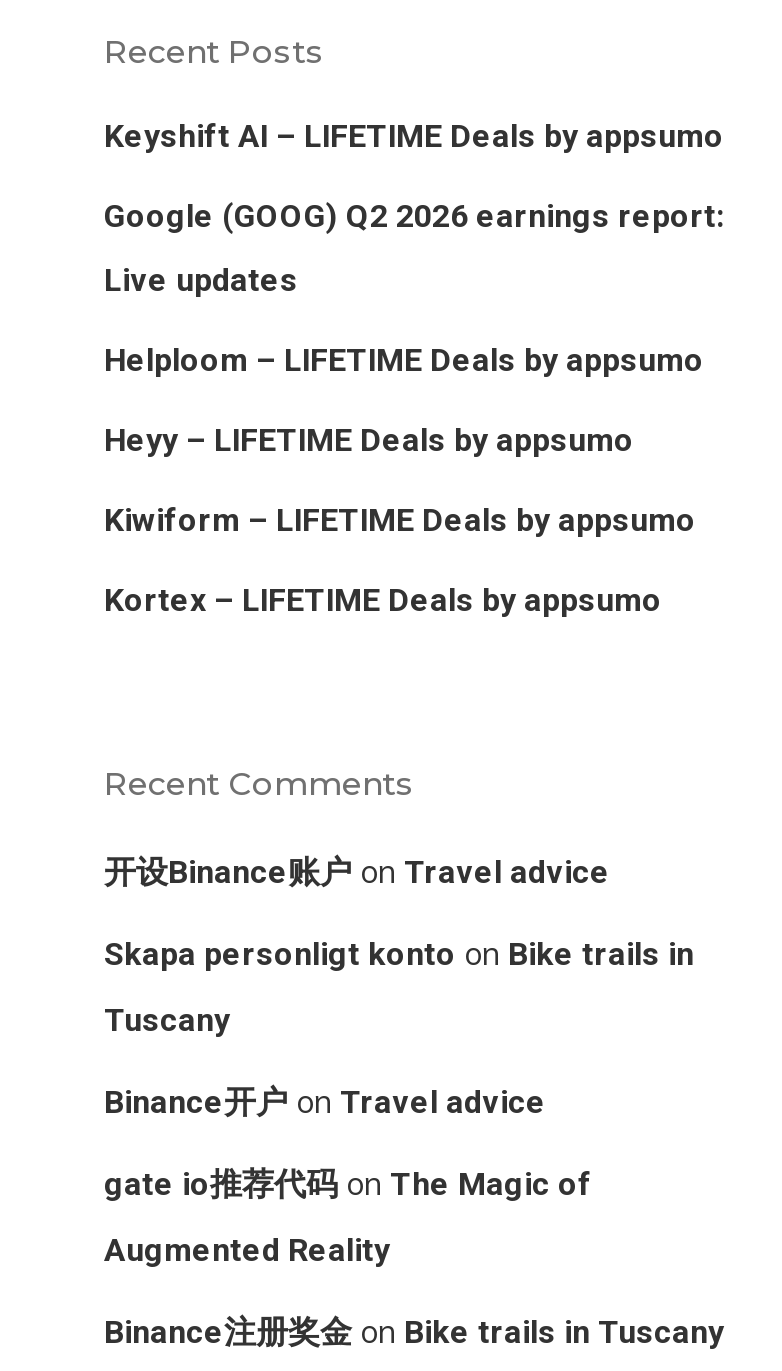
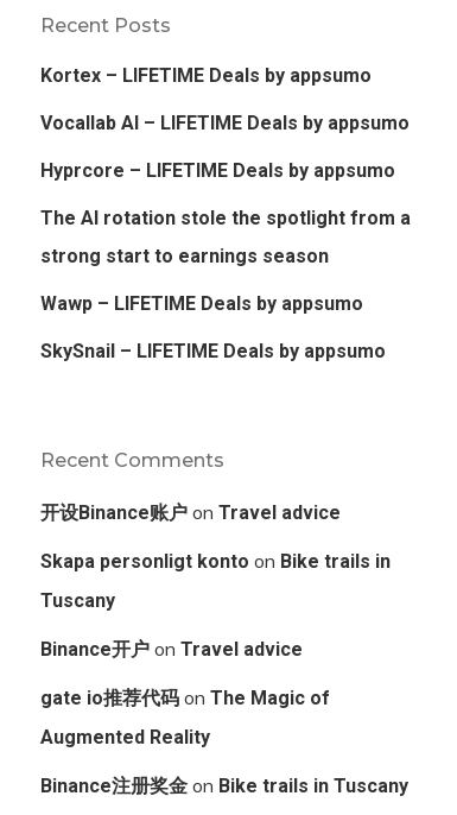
[104,117,724,539] Keyshift AI – LIFETIME Deals by appsumo | Google (GOOG) Q2 2026 earnings report: | Live updates | Helploom – LIFETIME Deals by appsumo | Heyy – LIFETIME Deals by appsumo | Kiwiform – LIFETIME Deals by appsumo -> none
moved [104,581,662,619] -> [40,64,372,86]: Kortex – LIFETIME Deals by appsumo
none -> [40,111,411,362] Vocallab AI – LIFETIME Deals by appsumo | Hyprcore – LIFETIME Deals by appsumo | The AI rotation stole the spotlight from a | strong start to earnings season | Wawp – LIFETIME Deals by appsumo | SkySnail – LIFETIME Deals by appsumo

